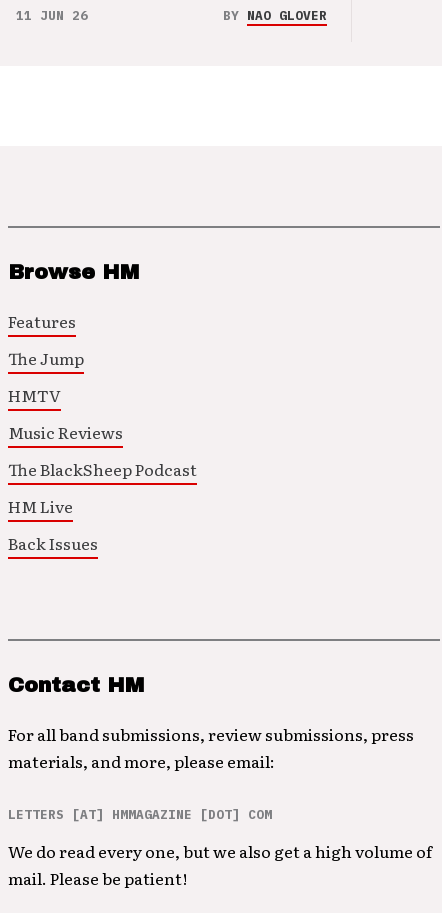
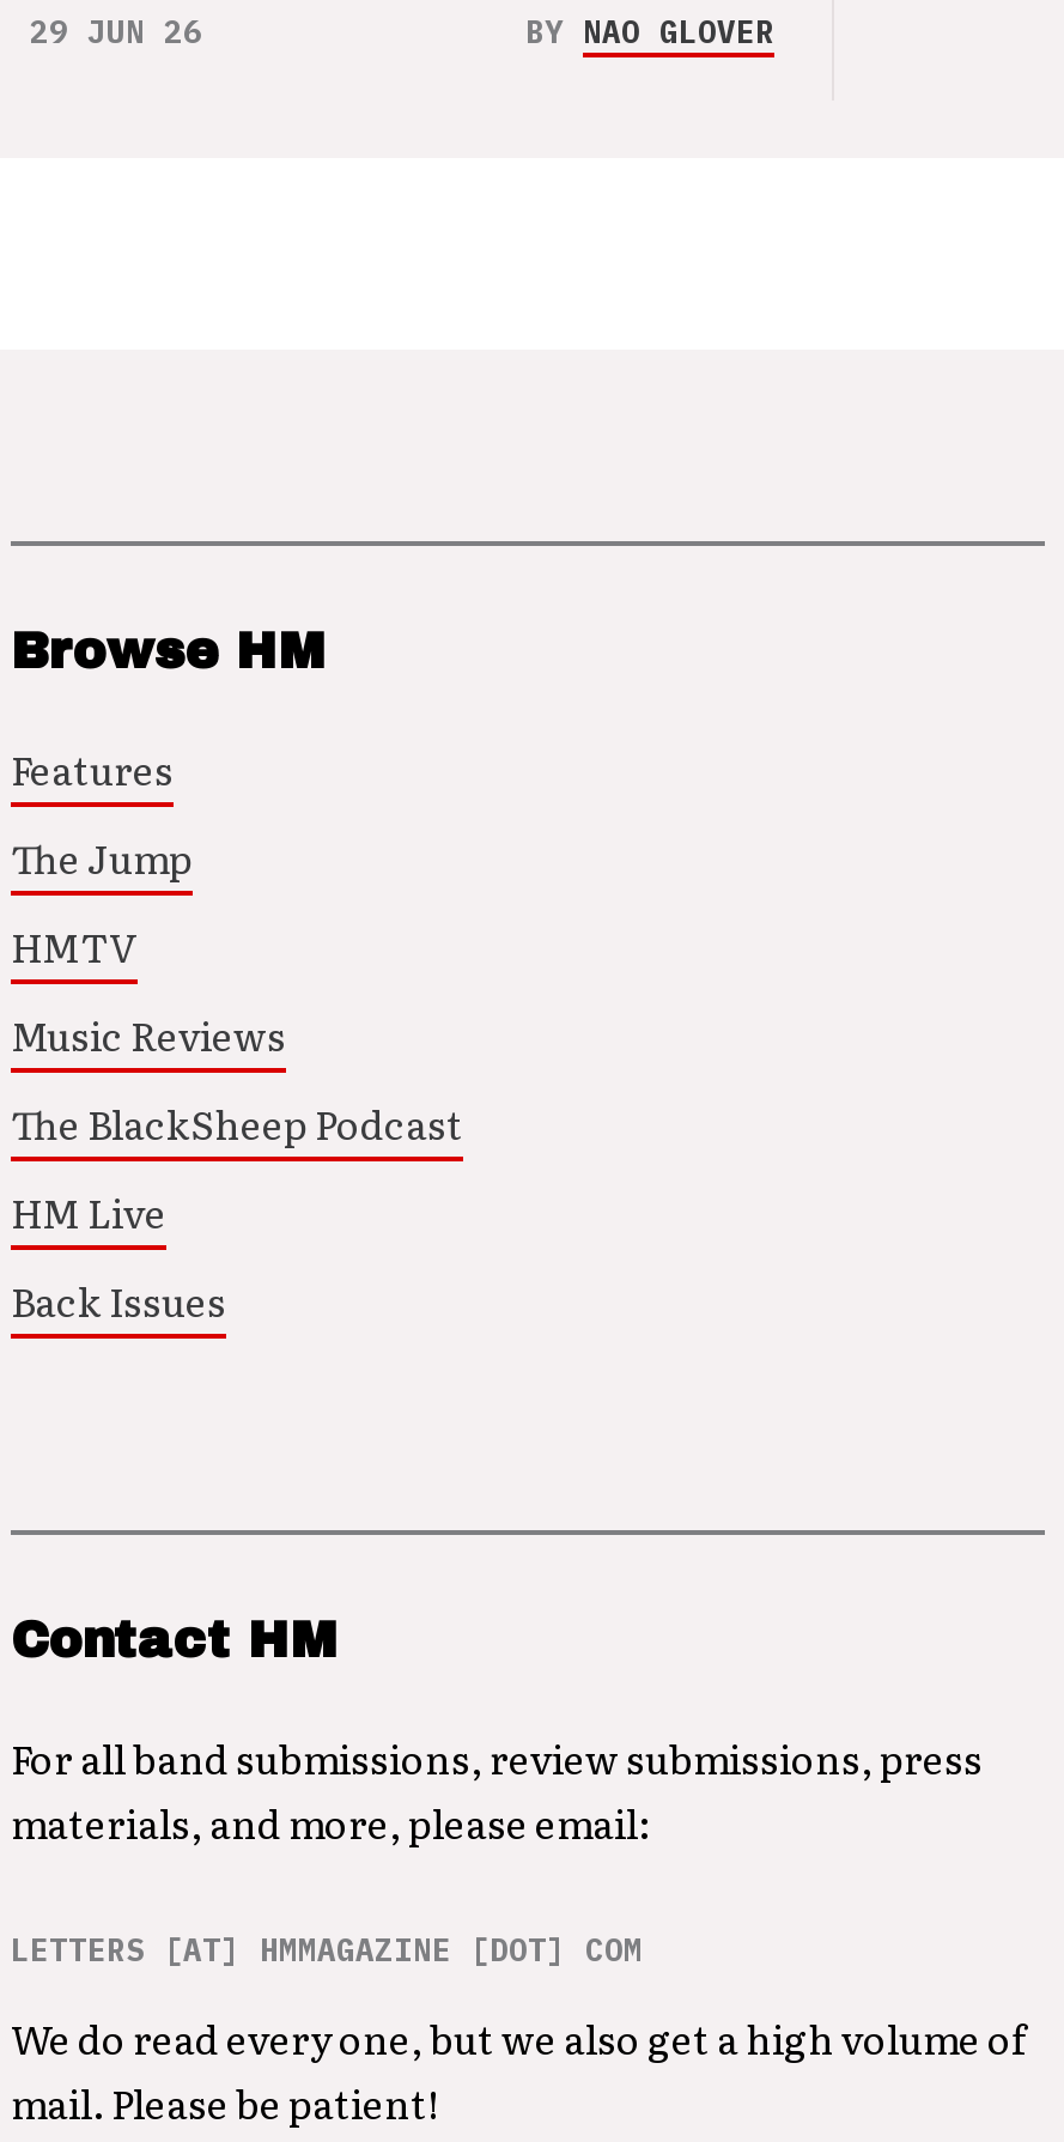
[16,7,88,24] 11 JUN 26 -> [30,12,202,53] 29 JUN 26

